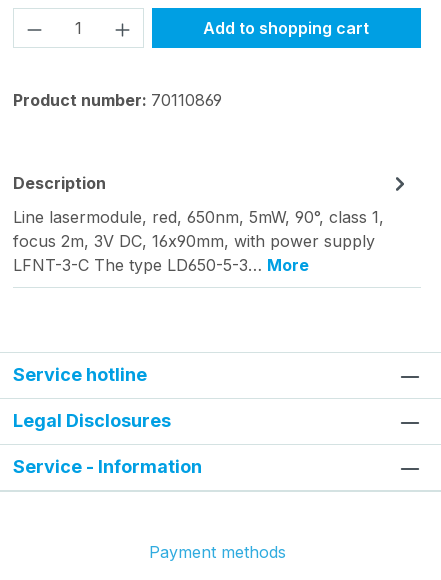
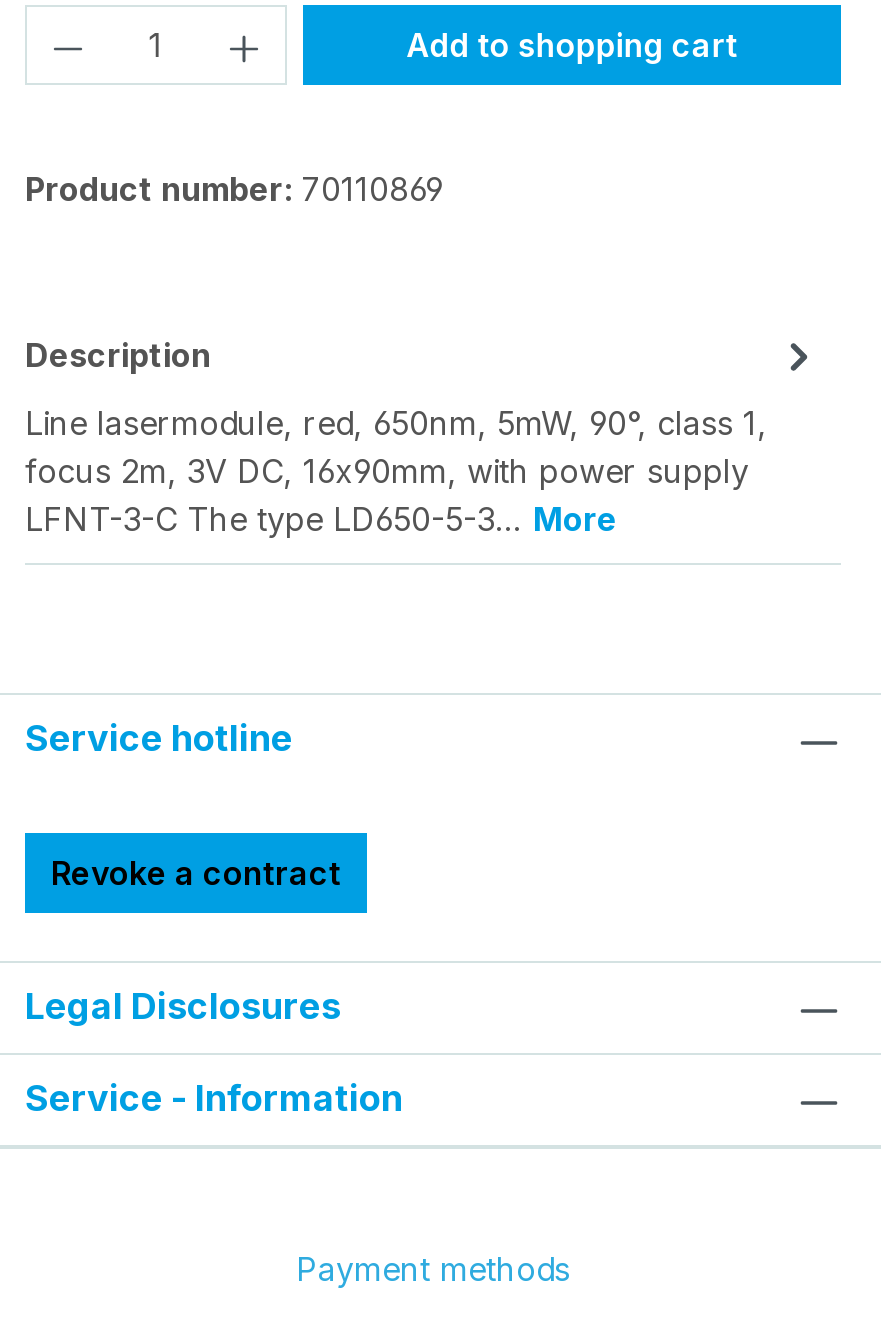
none -> [51,854,341,894] Revoke a contract

